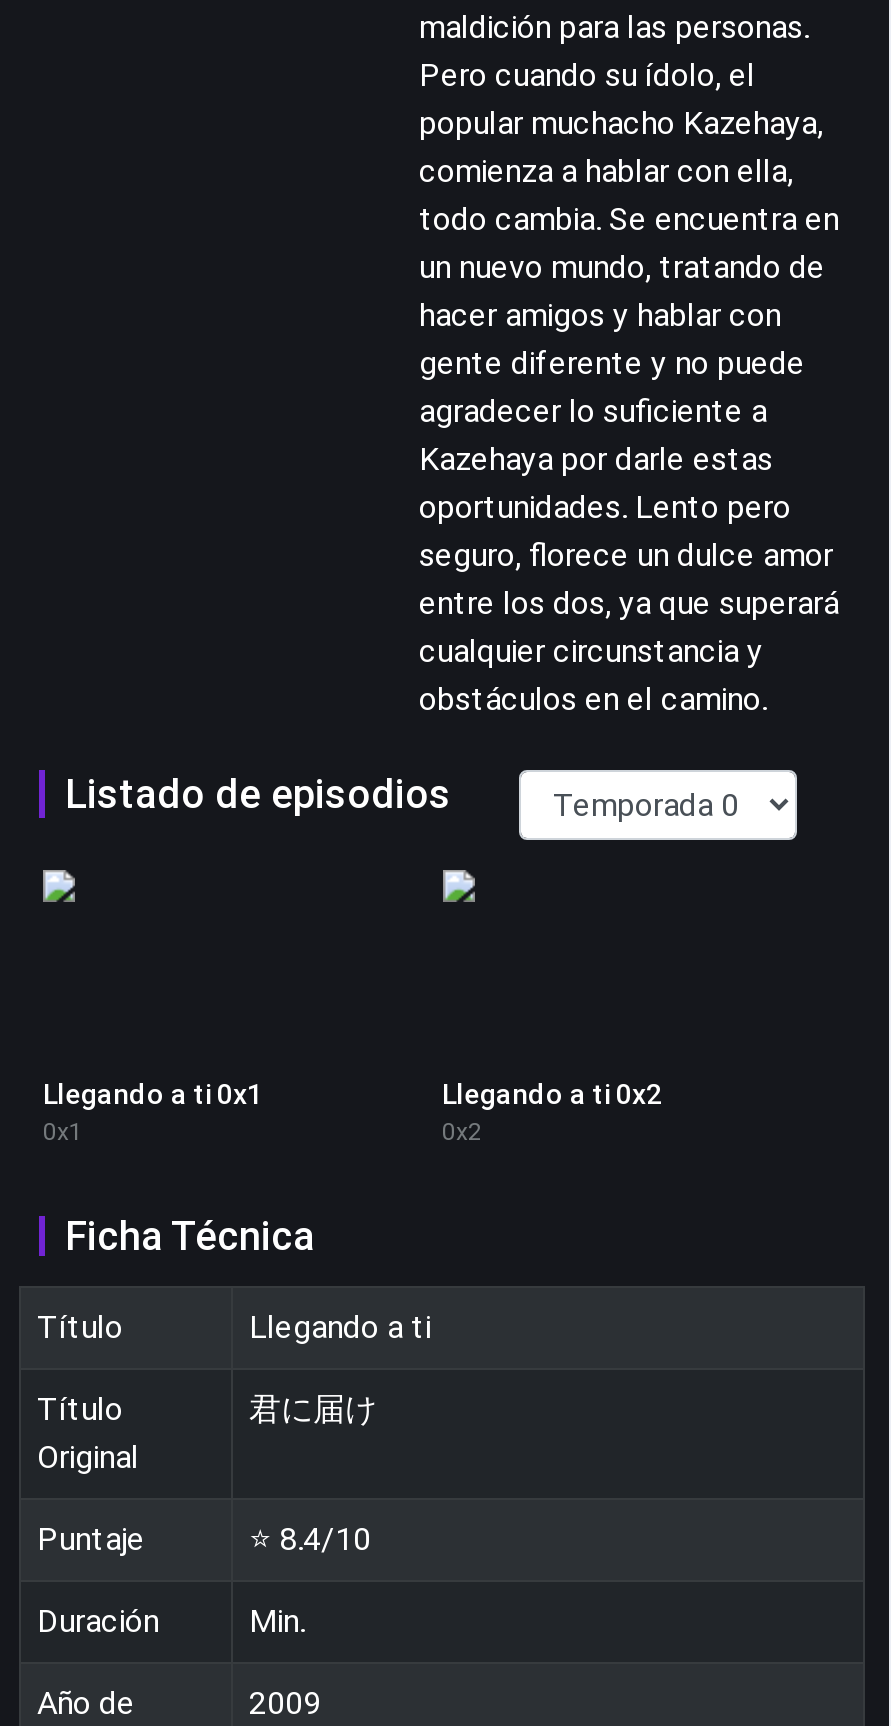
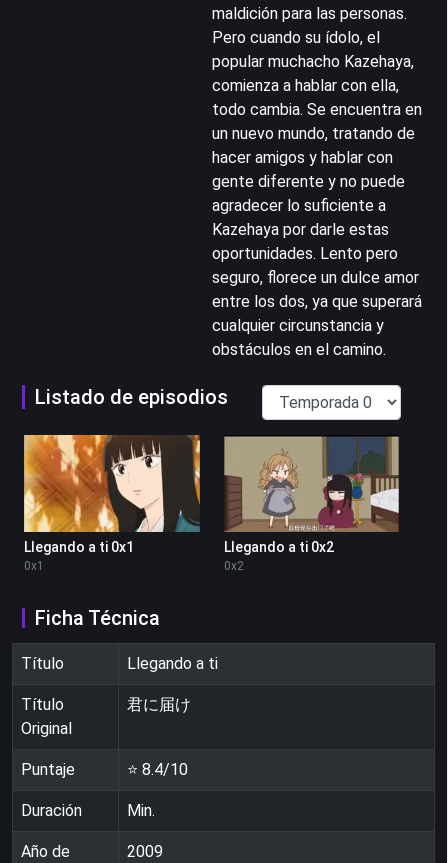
none -> [23,434,201,533] [image]
none -> [223,435,400,533] [image]

